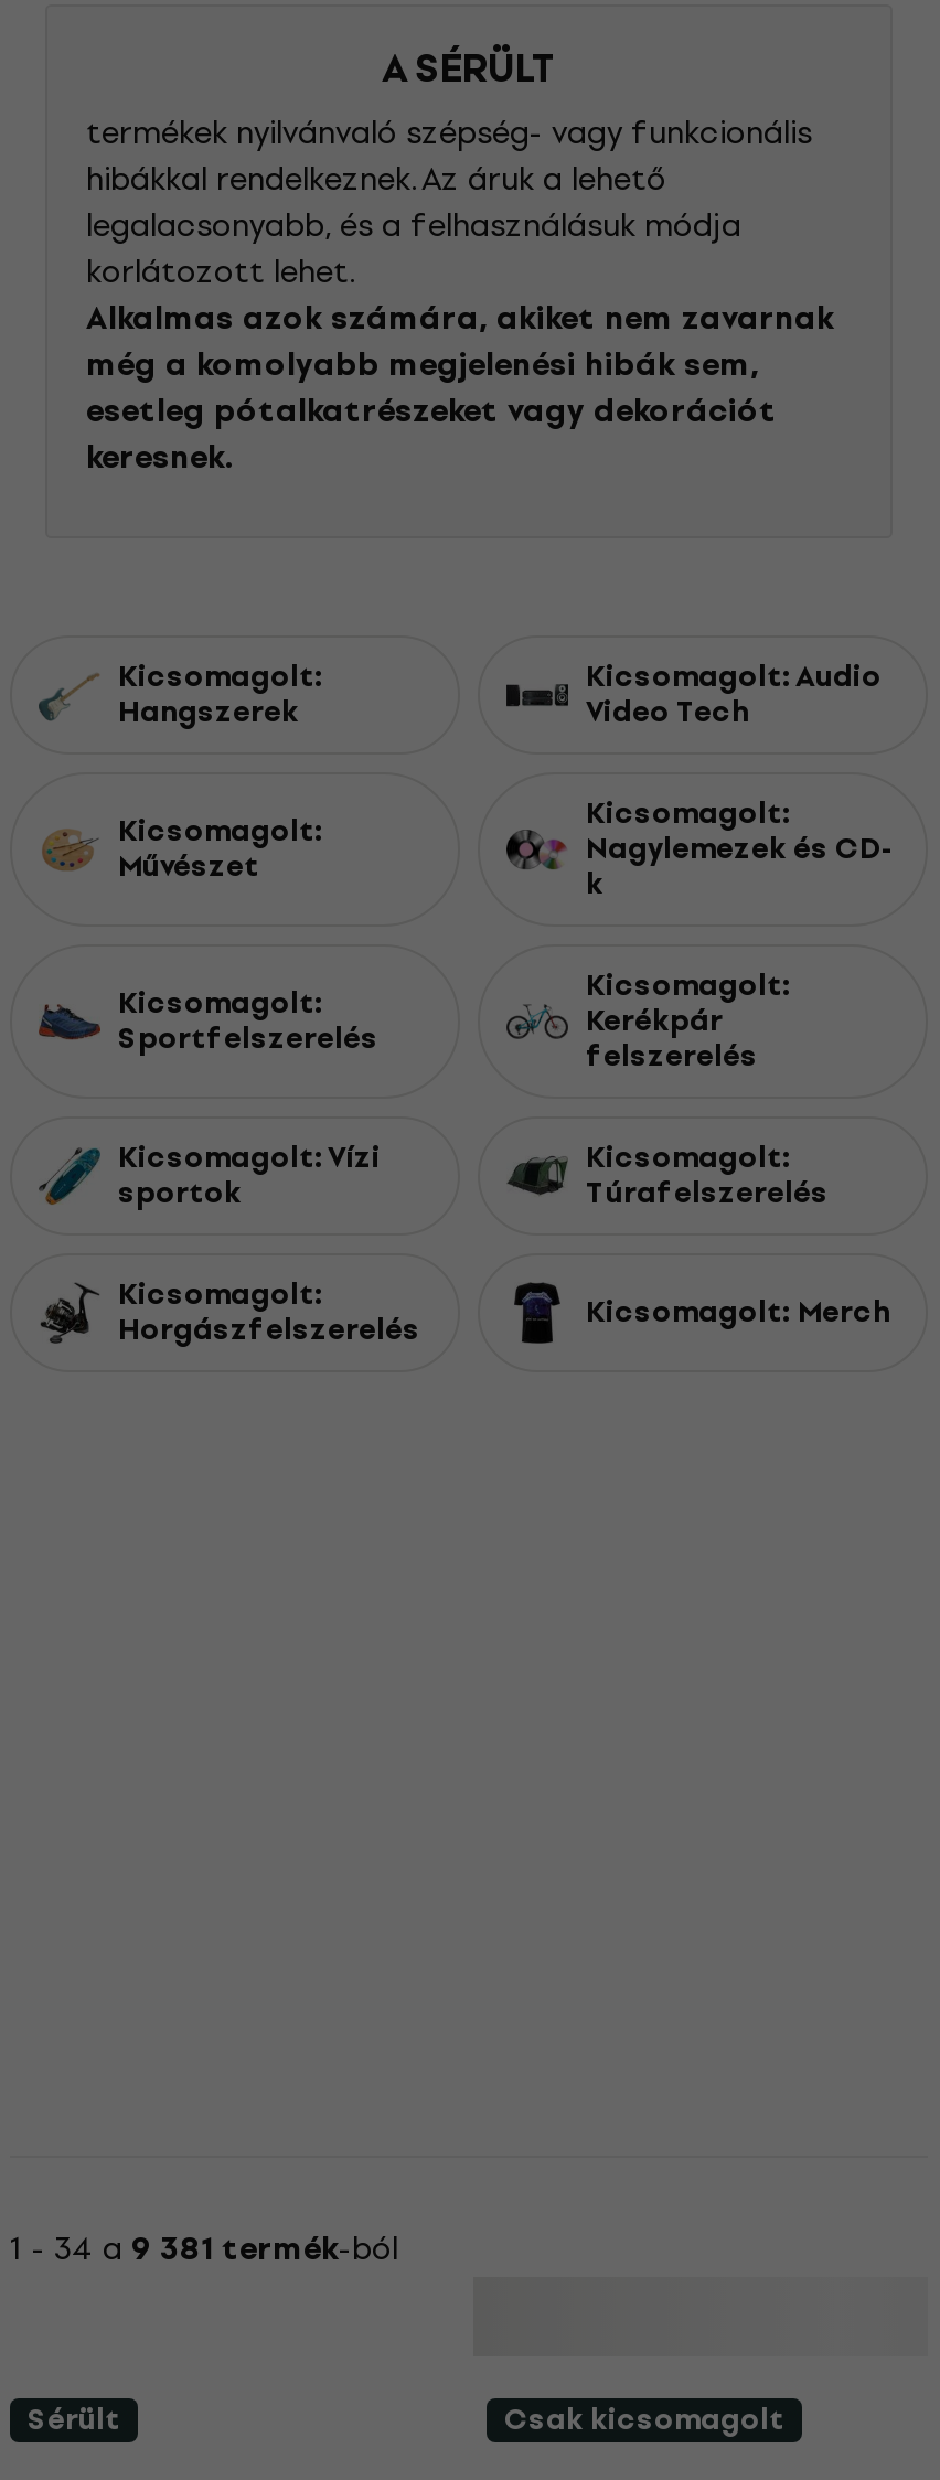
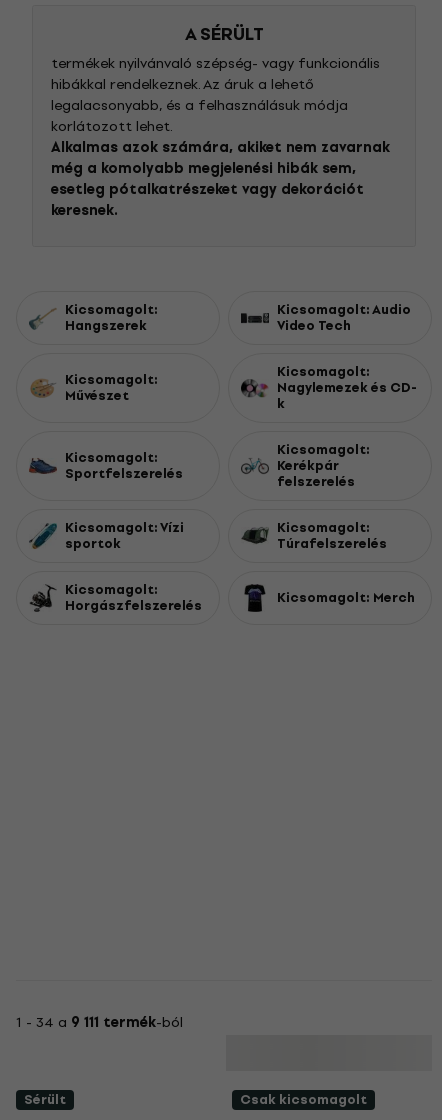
[10,2224,398,2275] 1 - 34 a 9 381 termék-ból -> [16,1011,183,1034] 1 - 34 a 9 111 termék-ból

